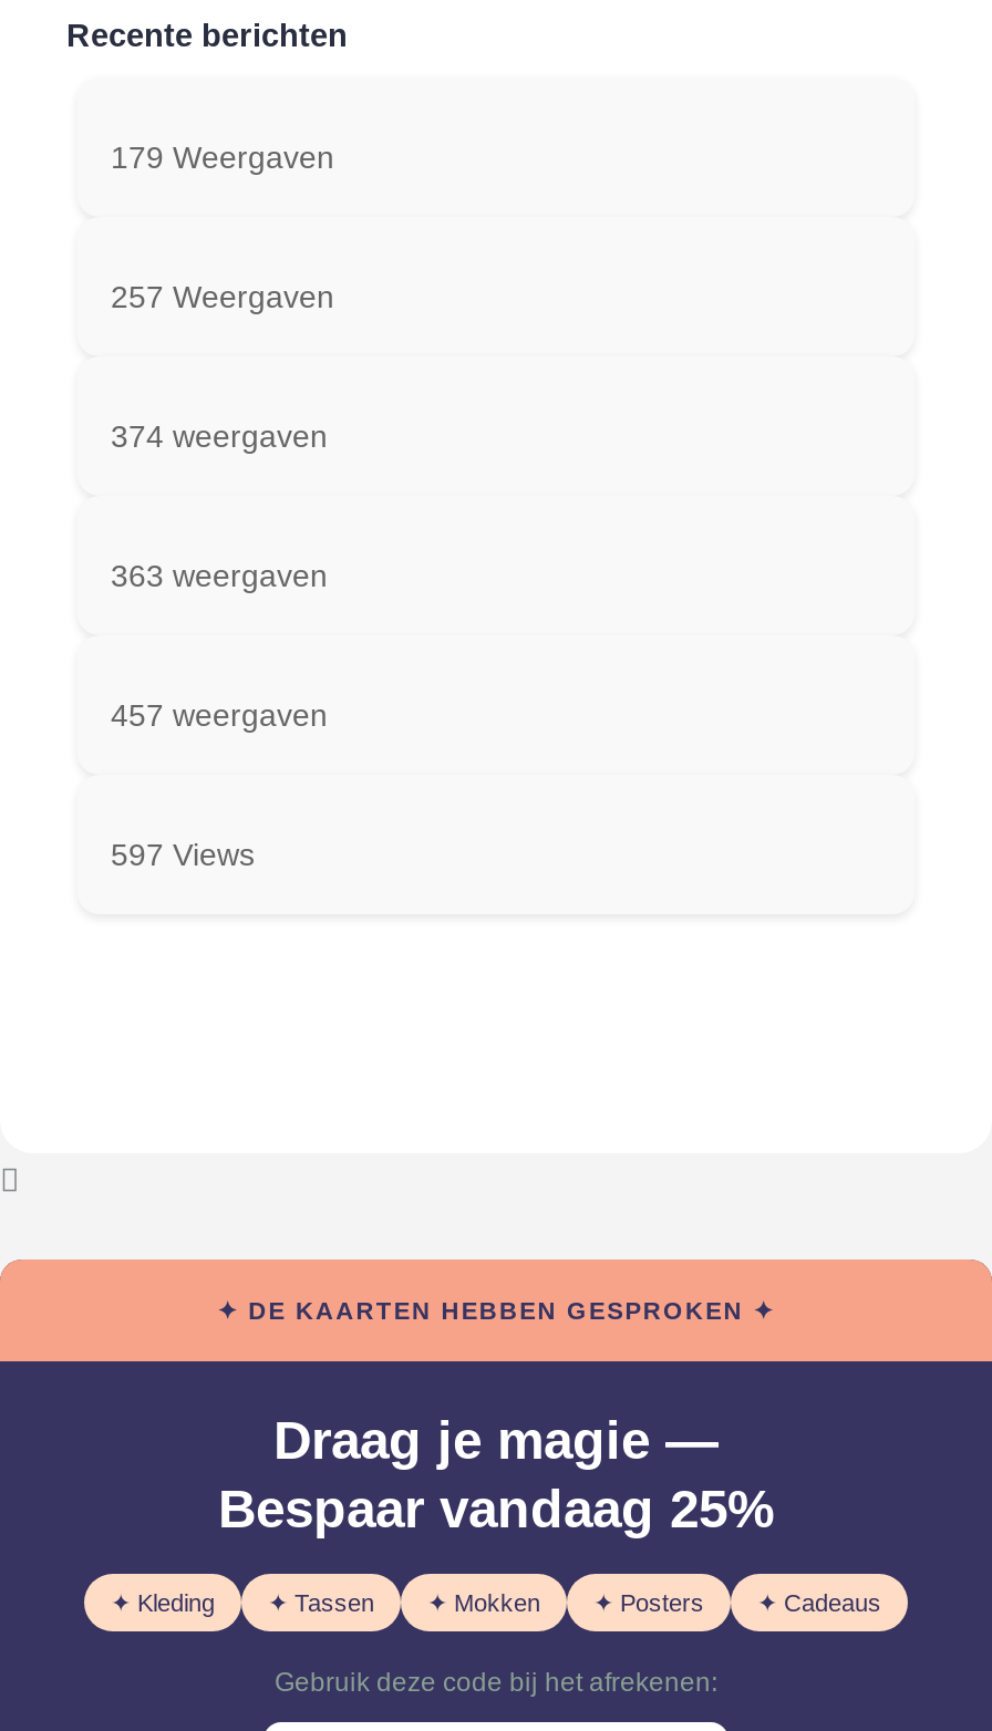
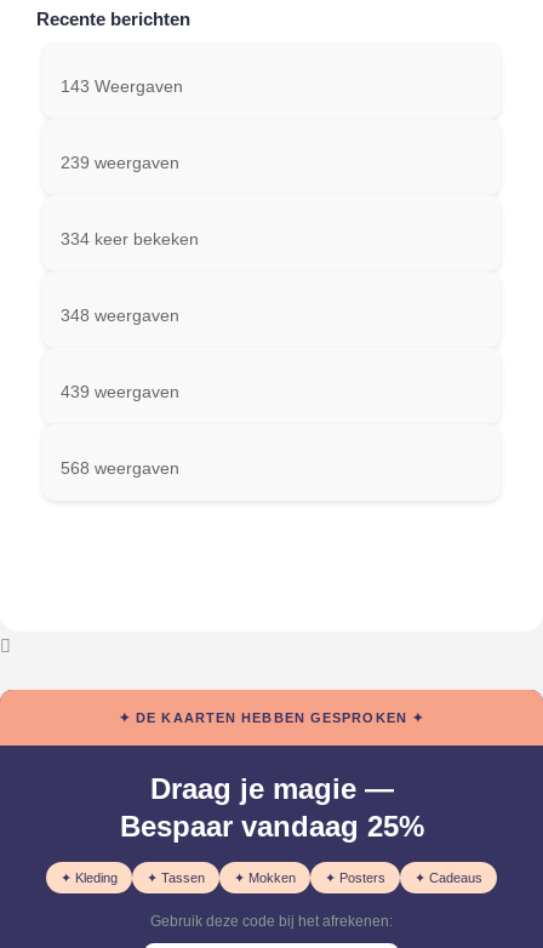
[111,140,334,176] 179 Weergaven -> [61,77,183,96] 143 Weergaven
[111,280,334,315] 257 Weergaven -> [61,153,179,173] 239 weergaven
[111,419,328,455] 374 weergaven -> [61,230,199,249] 334 keer bekeken
[111,559,328,594] 363 weergaven -> [61,306,179,325] 348 weergaven
[111,698,328,734] 457 weergaven -> [61,382,179,402] 439 weergaven
[111,838,255,873] 597 Views -> [61,459,179,478] 568 weergaven

